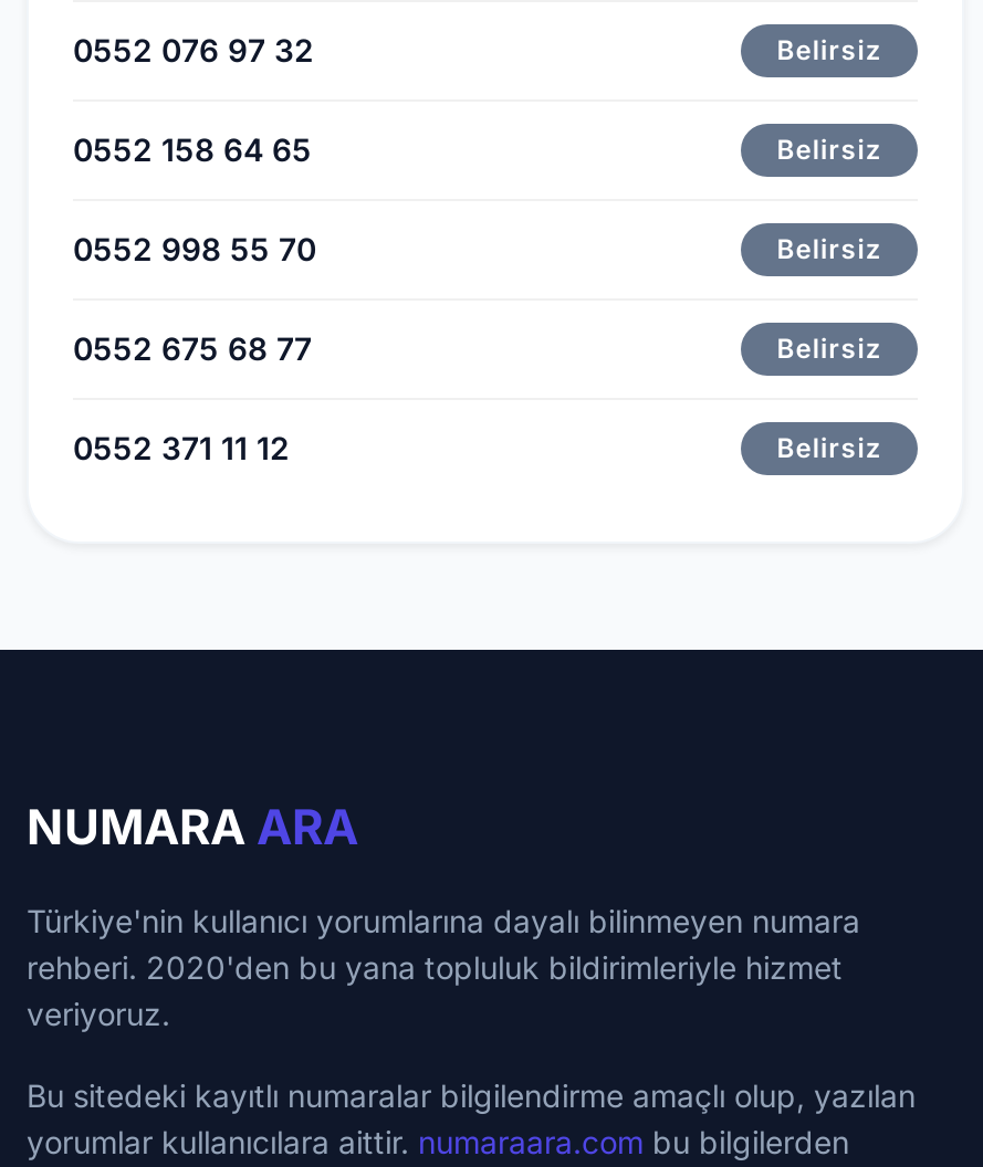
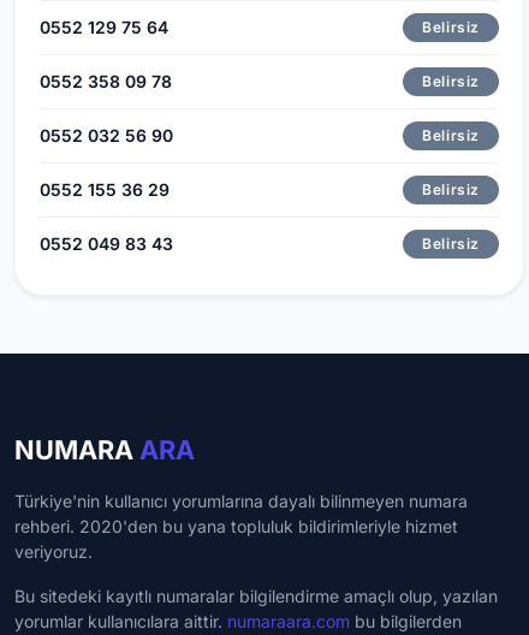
[73,31,314,69] 0552 076 97 32 -> [40,17,168,37] 0552 129 75 64
[73,131,312,168] 0552 158 64 65 -> [40,71,172,92] 0552 358 09 78
[73,230,316,268] 0552 998 55 70 -> [40,125,173,146] 0552 032 56 90
[73,330,312,367] 0552 675 68 77 -> [40,179,170,200] 0552 155 36 29
[73,429,290,467] 0552 371 11 12 -> [40,233,173,254] 0552 049 83 43

